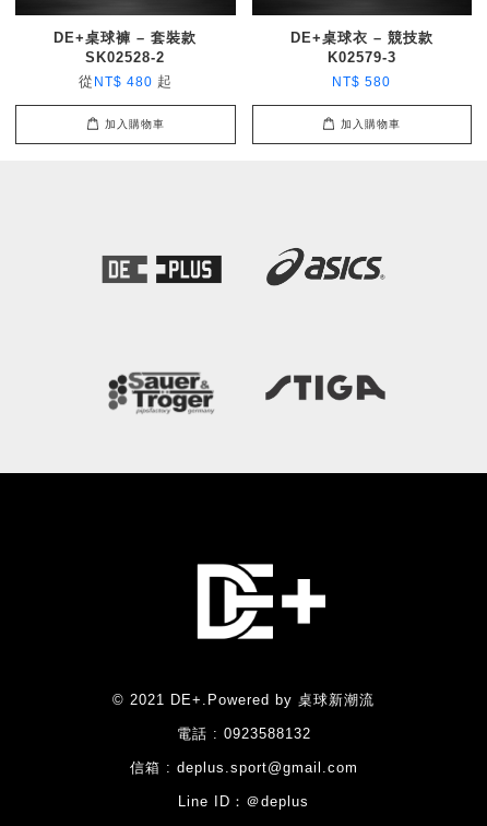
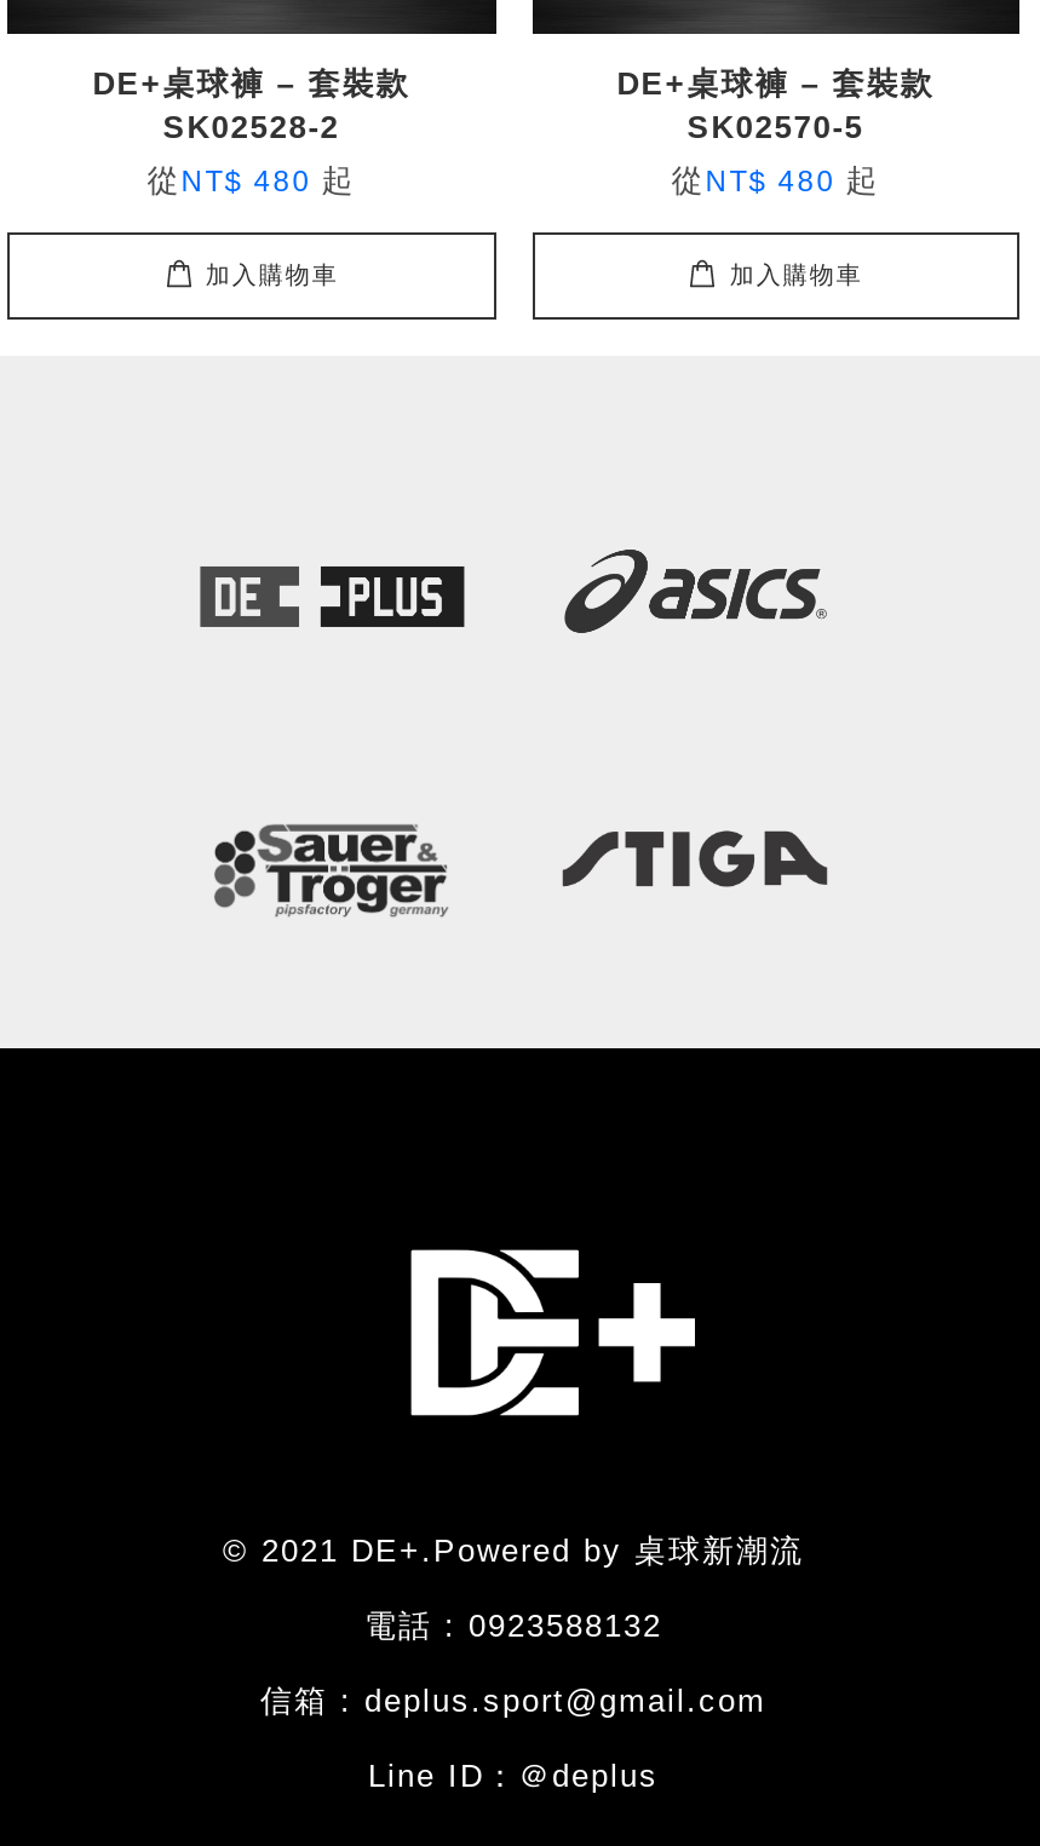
[290,30,433,66] DE+桌球衣 – 競技款 | K02579-3 -> [617,66,934,146] DE+桌球褲 – 套裝款 | SK02570-5
[332,75,391,90] NT$ 580 -> [671,163,879,199] 從NT$ 480起

